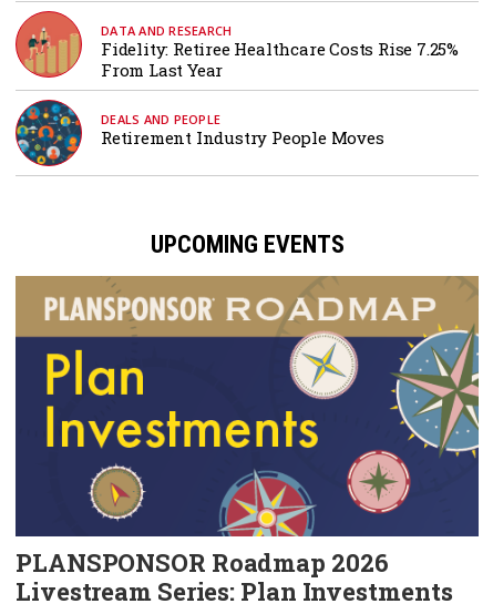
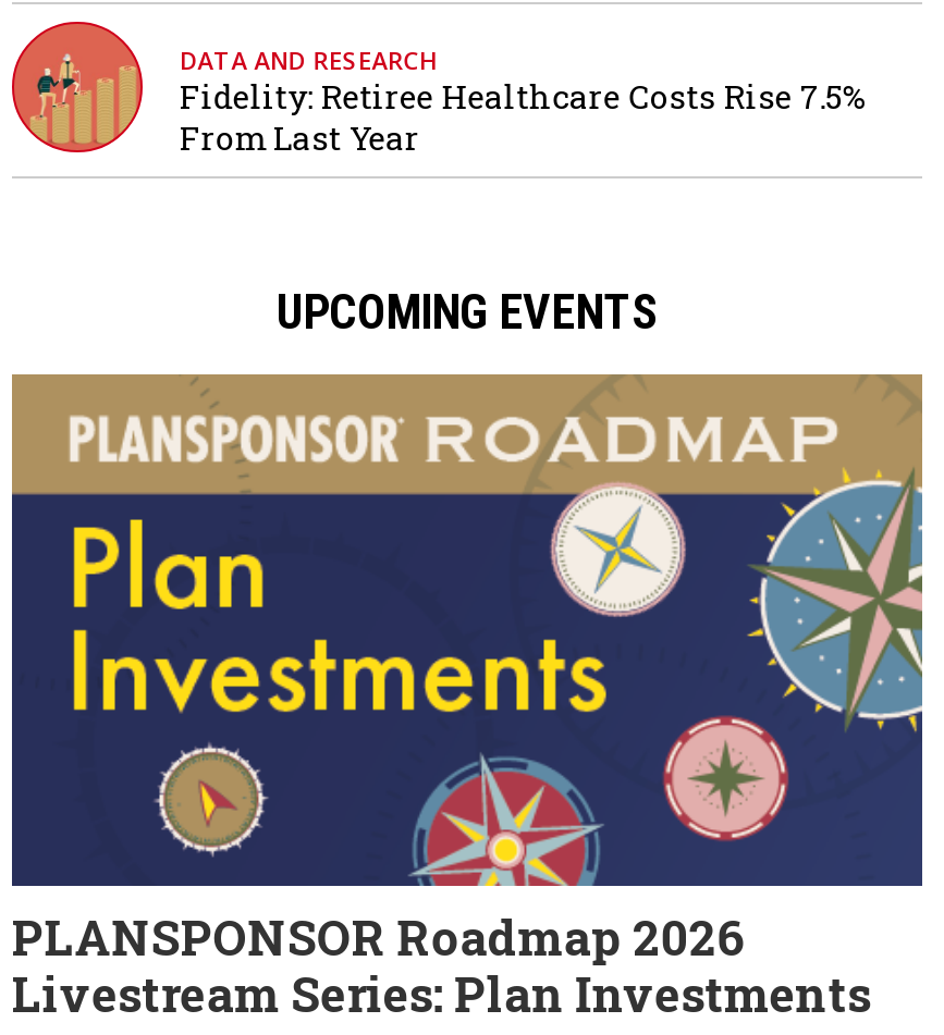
[101,38,459,60] Fidelity: Retiree Healthcare Costs Rise 7.25% -> [180,74,866,118] Fidelity: Retiree Healthcare Costs Rise 7.5%
[16,99,384,167] [image] | DEALS AND PEOPLE | Retirement Industry People Moves -> none

